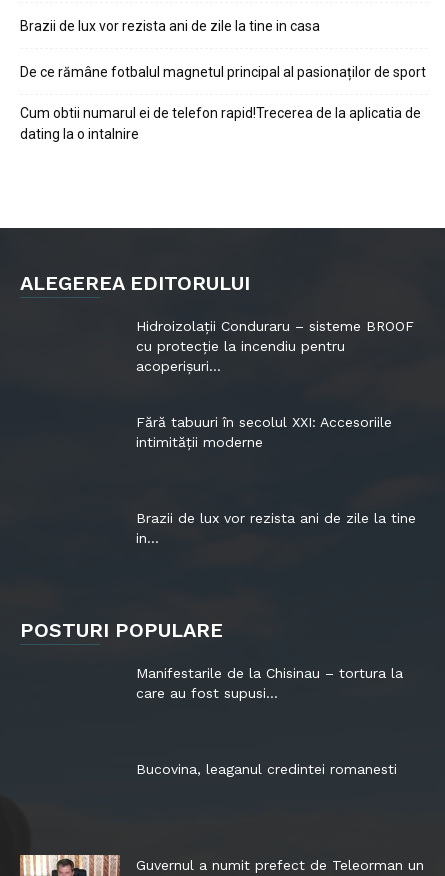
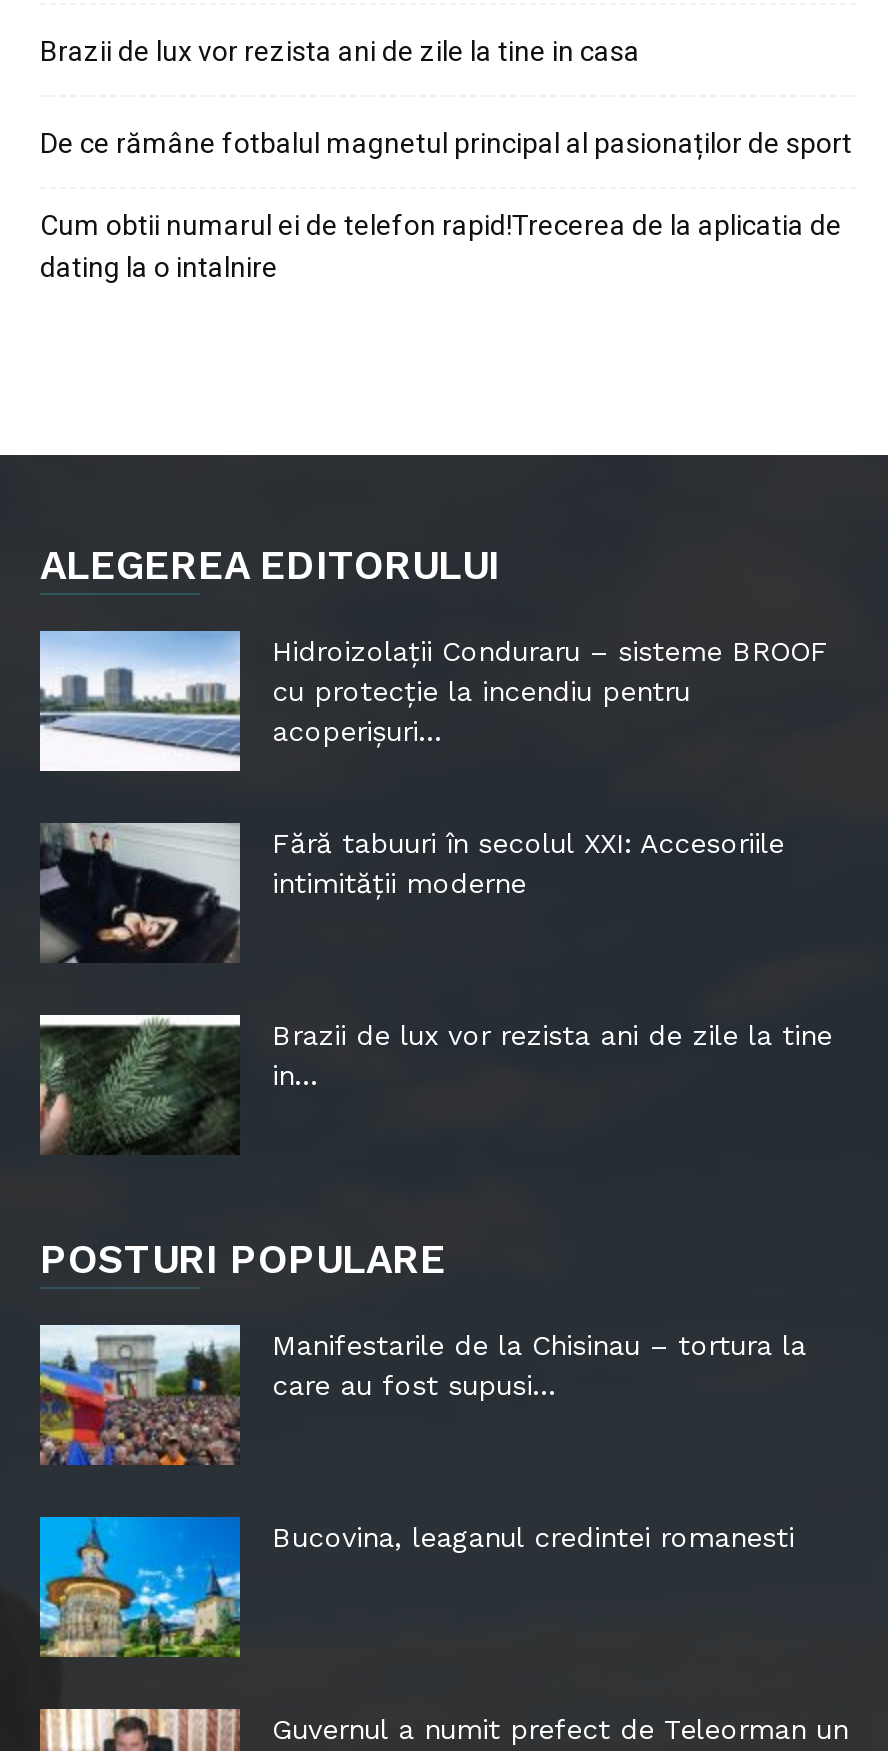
none -> [38,629,242,773] [image]
none -> [38,821,242,965] [image]
none -> [38,1013,242,1155] [image]
none -> [38,1323,242,1467] [image]
none -> [38,1515,242,1659] [image]

